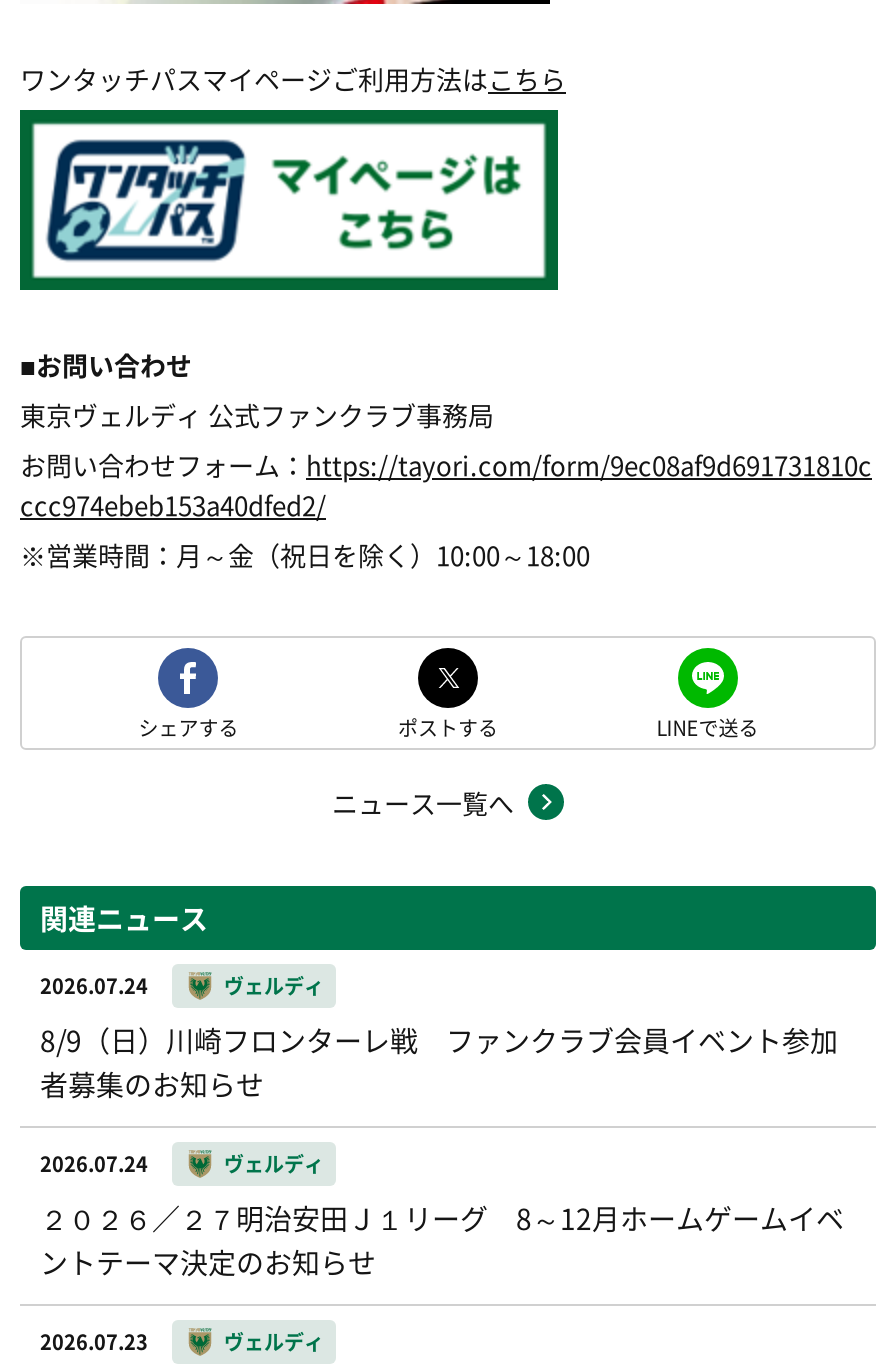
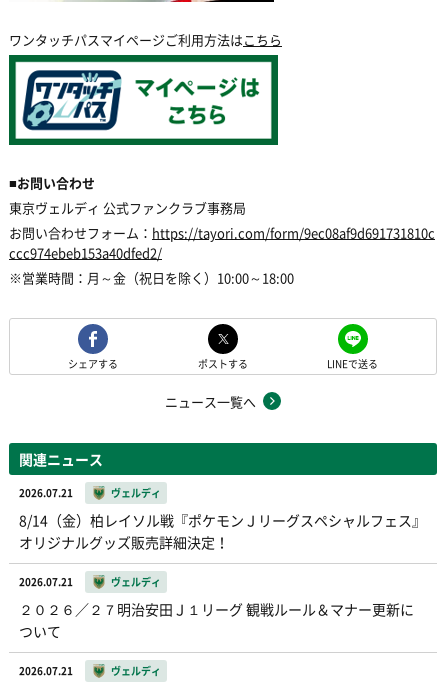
[40,969,148,999] 2026.07.24 -> [19,485,73,500] 2026.07.21
[40,1019,838,1103] 8/9（日）川崎フロンターレ戦 ファンクラブ会員イベント参加 | 者募集のお知らせ -> [19,510,426,552] 8/14（金）柏レイソル戦『ポケモンＪリーグスペシャルフェス』 | オリジナルグッズ販売詳細決定！
[40,1147,148,1177] 2026.07.24 -> [19,574,73,589] 2026.07.21
[40,1197,844,1281] ２０２６／２７明治安田Ｊ１リーグ 8～12月ホームゲームイベ | ントテーマ決定のお知らせ -> [19,599,414,641] ２０２６／２７明治安田Ｊ１リーグ 観戦ルール＆マナー更新に | ついて
[40,1325,148,1355] 2026.07.23 -> [19,663,73,678] 2026.07.21

